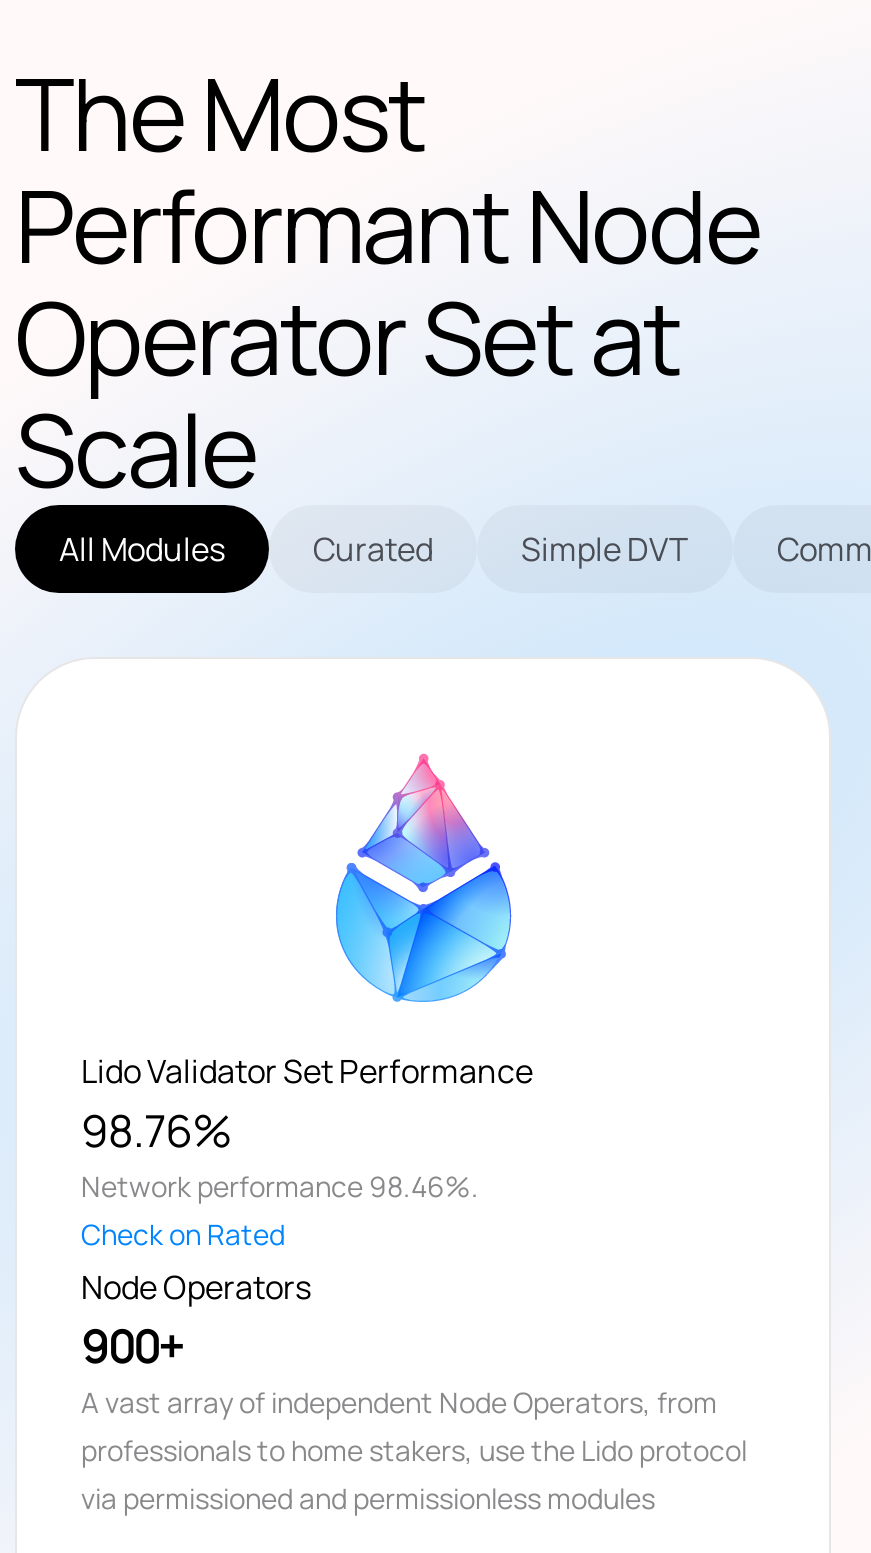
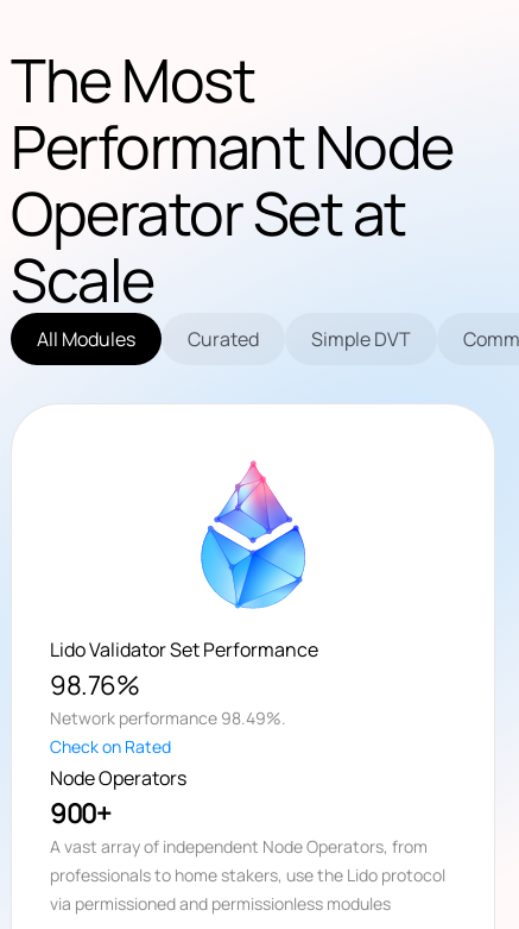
[81,1167,479,1205] Network performance 98.46%. -> [50,707,286,729] Network performance 98.49%.

